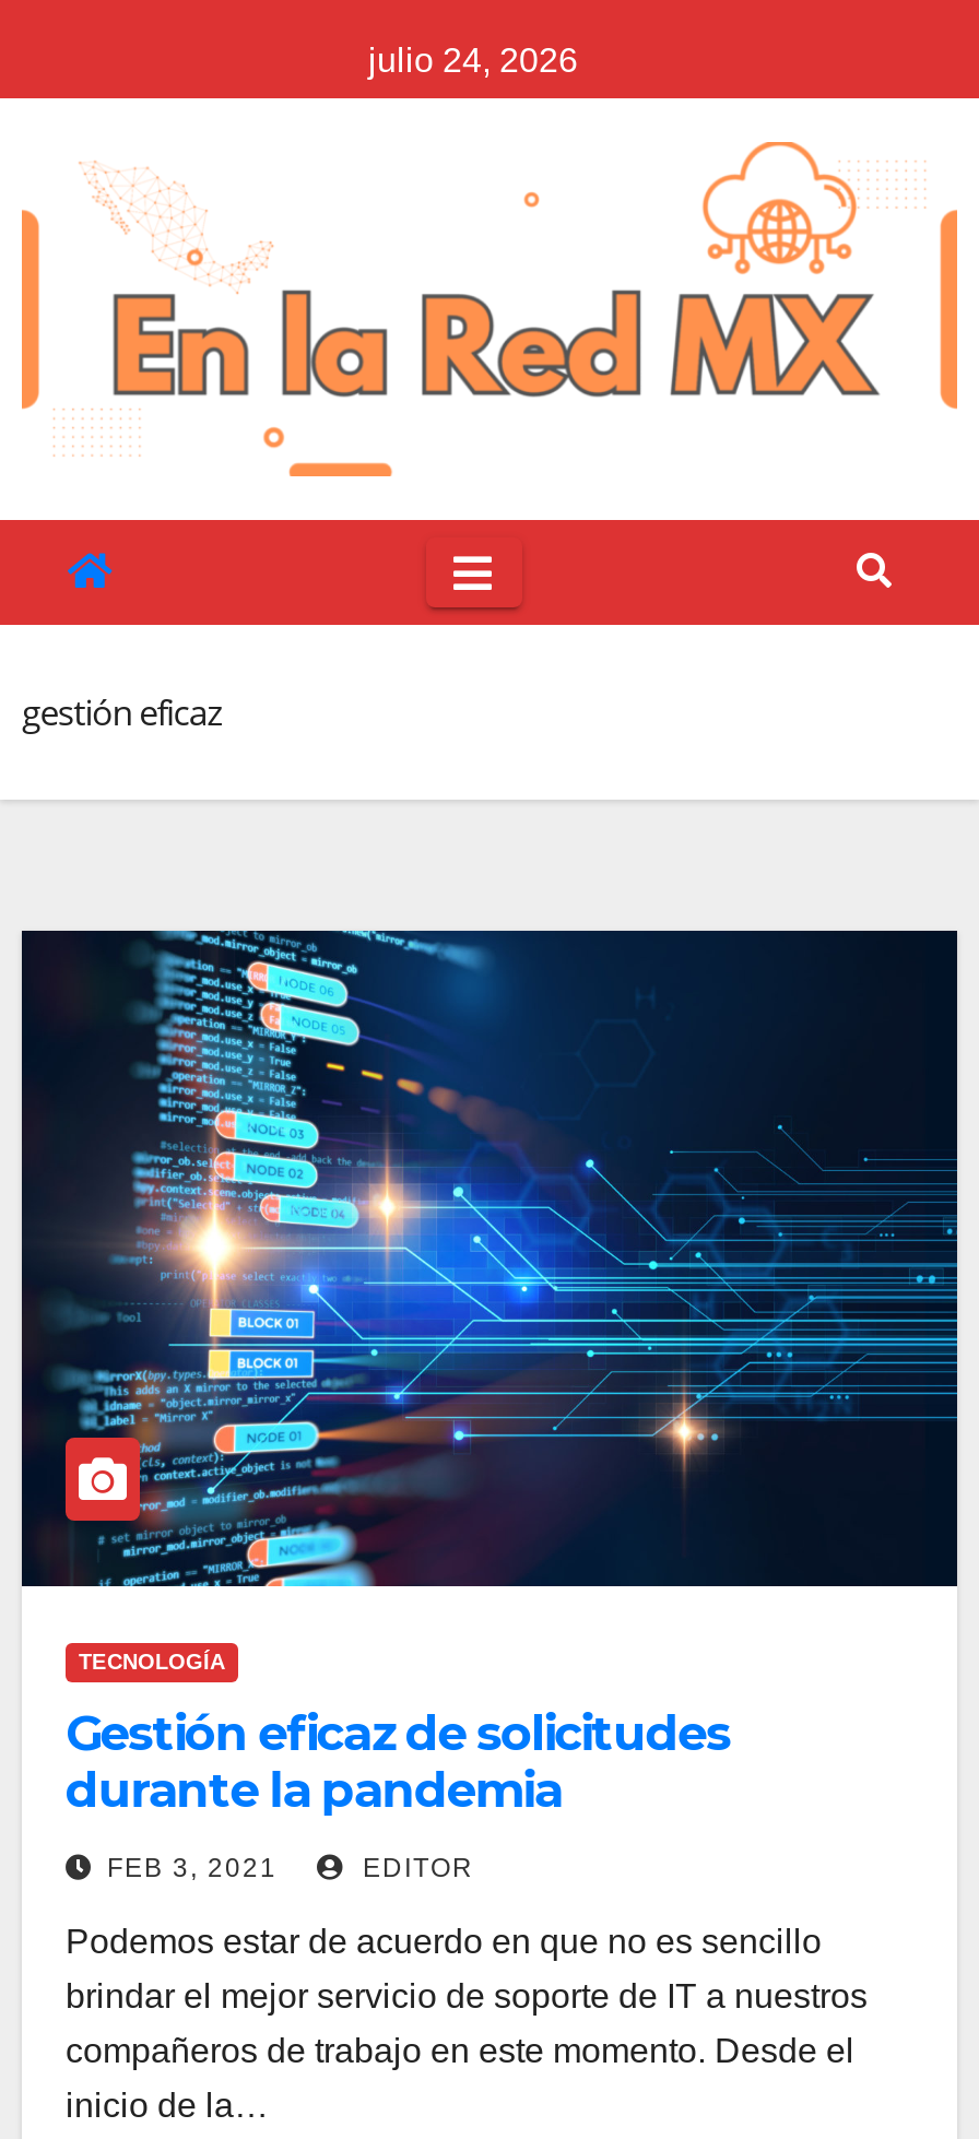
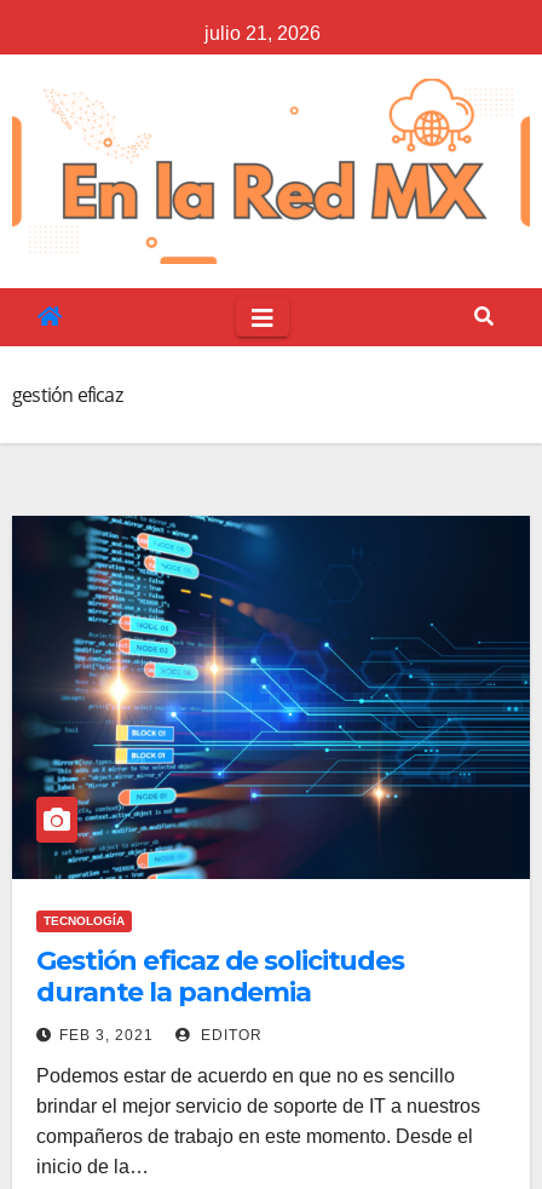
[368,42,578,79] julio 24, 2026 -> [204,23,320,44] julio 21, 2026

